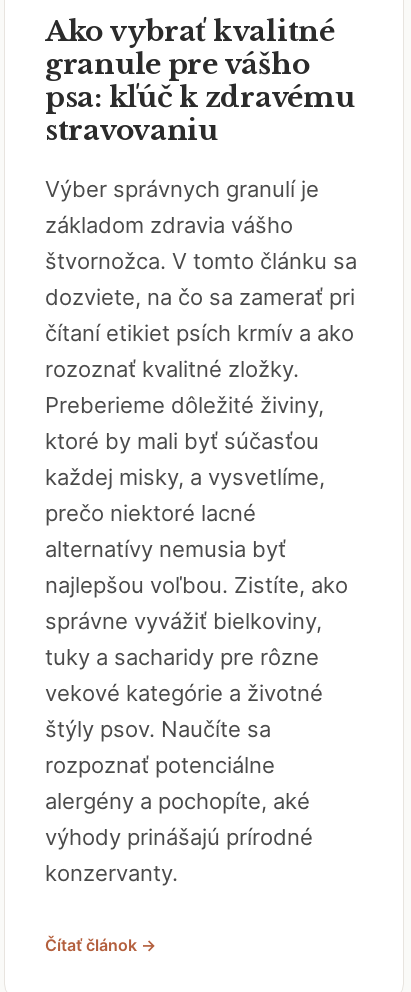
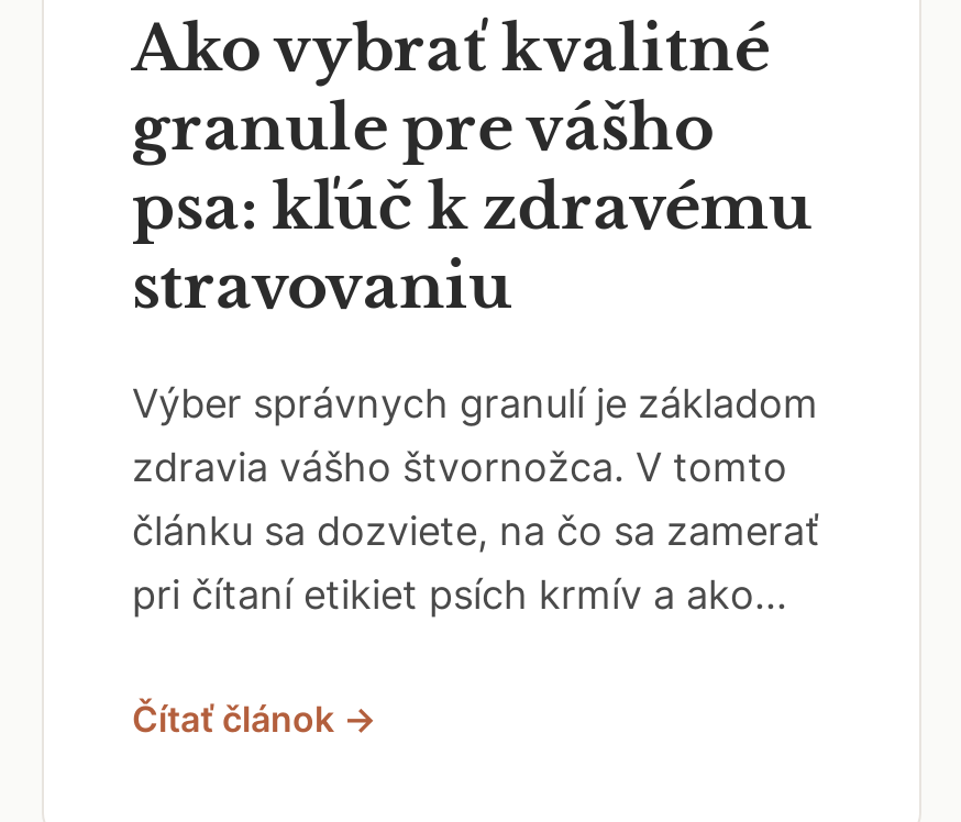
[45,176,357,886] Výber správnych granulí je | základom zdravia vášho | štvornožca. V tomto článku sa | dozviete, na čo sa zamerať pri | čítaní etikiet psích krmív a ako | rozoznať kvalitné zložky. | Preberieme dôležité živiny, | ktoré by mali byť súčasťou | každej misky, a vysvetlíme, | prečo niektoré lacné | alternatívy nemusia byť | najlepšou voľbou. Zistíte, ako | správne vyvážiť bielkoviny, | tuky a sacharidy pre rôzne | vekové kategórie a životné | štýly psov. Naučíte sa | rozpoznať potenciálne | alergény a pochopíte, aké | výhody prinášajú prírodné | konzervanty. -> [132,380,820,618] Výber správnych granulí je základom | zdravia vášho štvornožca. V tomto | článku sa dozviete, na čo sa zamerať | pri čítaní etikiet psích krmív a ako...

